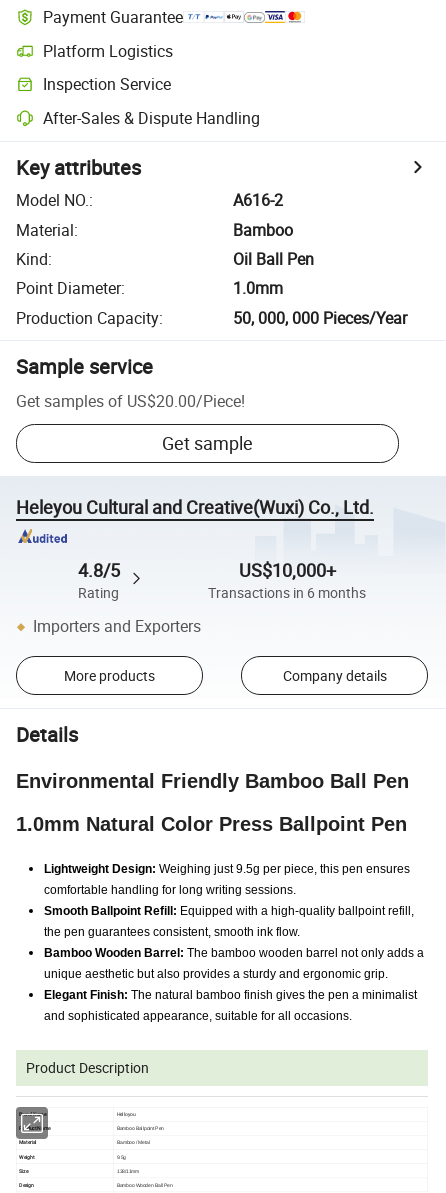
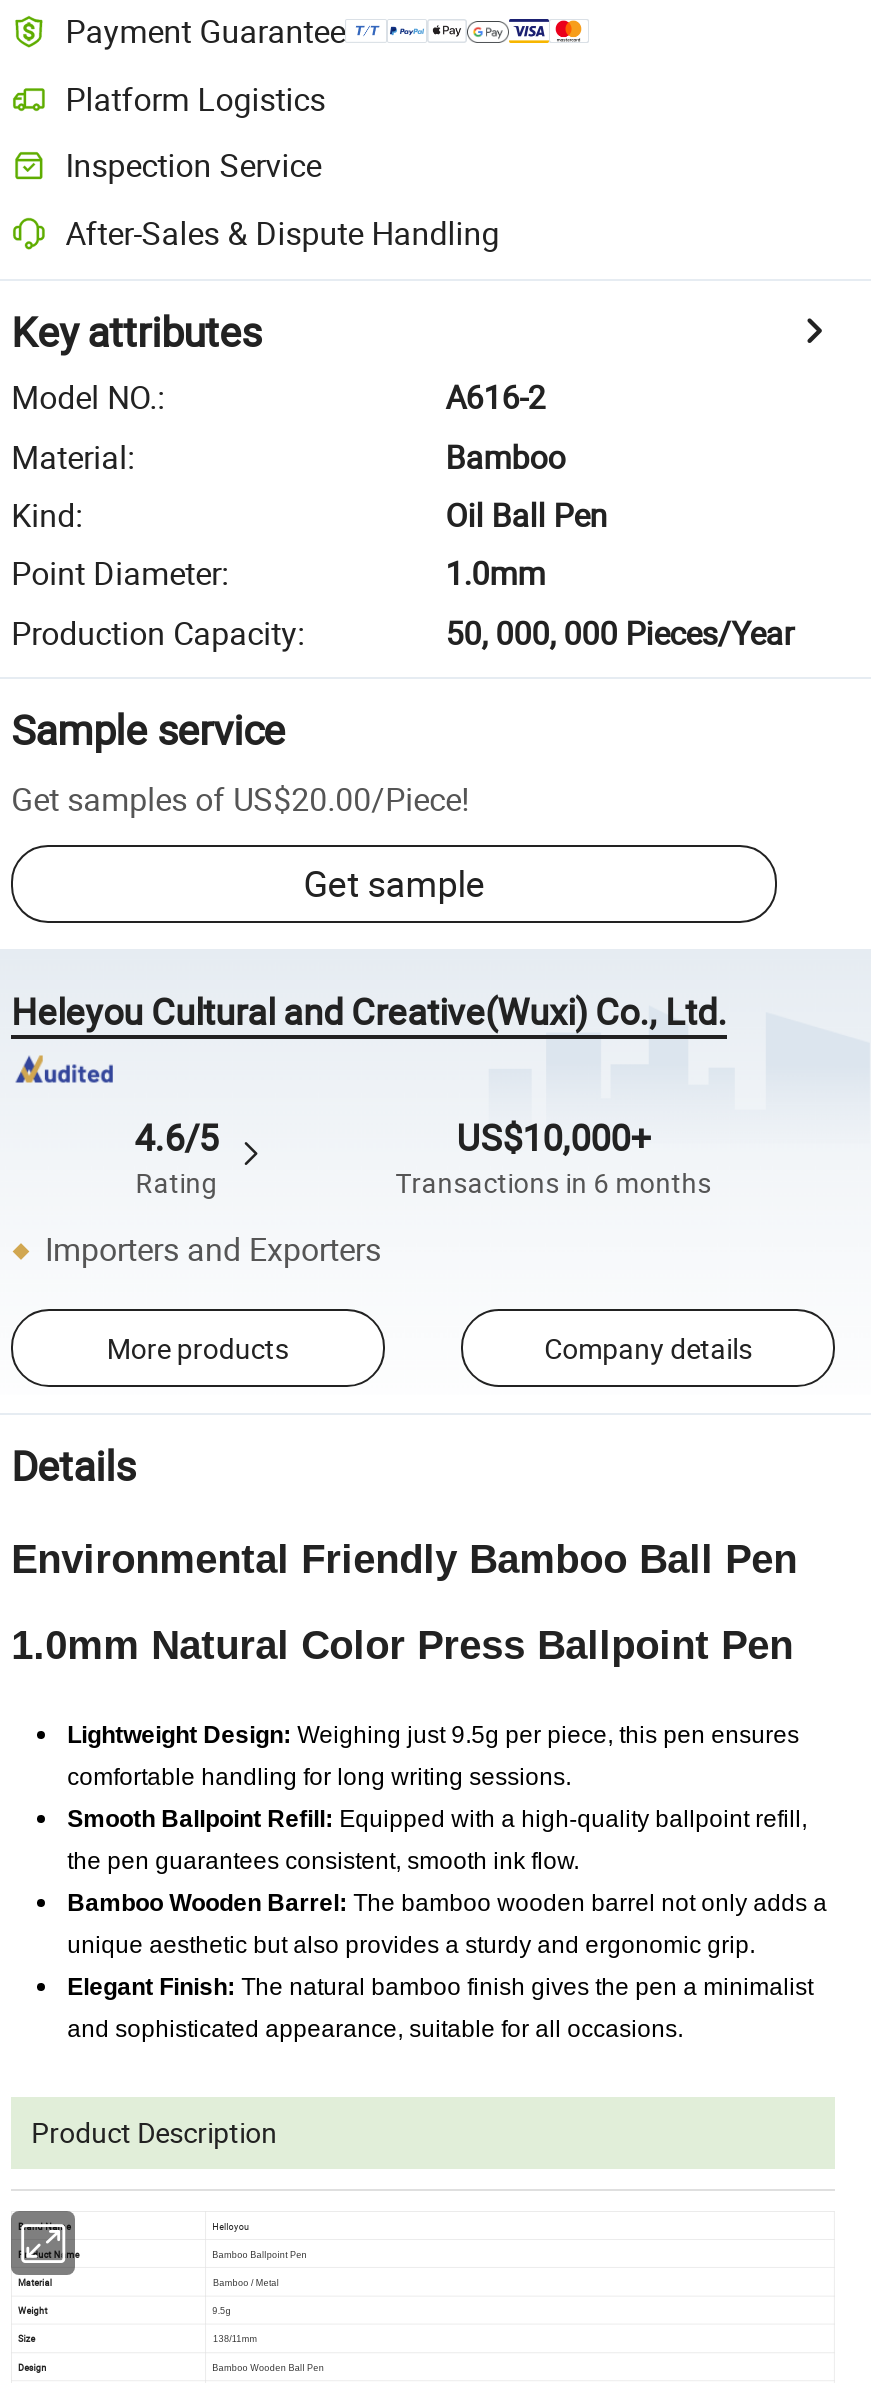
[78,558,120,582] 4.8/5 -> [135,1114,219,1162] 4.6/5

